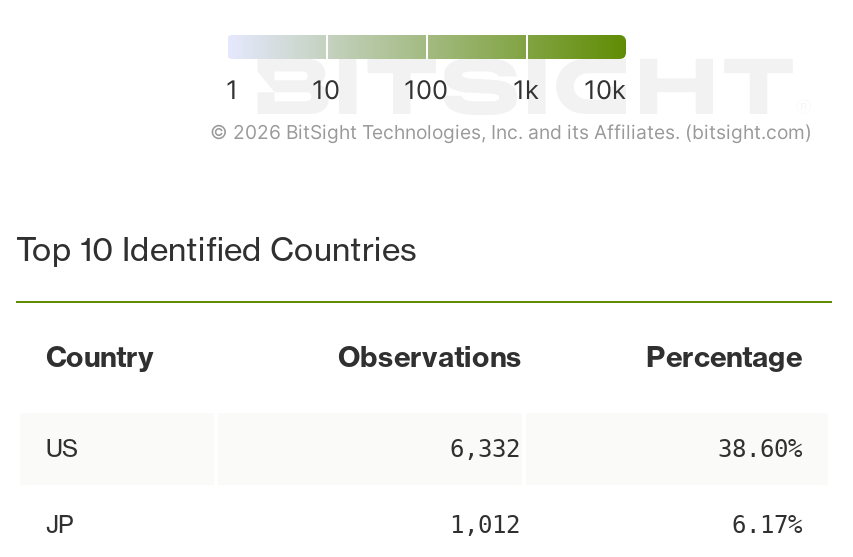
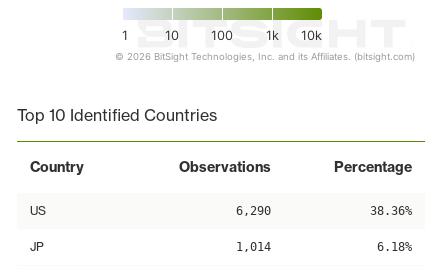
[450,435,520,463] 6,332 -> [236,204,271,218] 6,290
[718,435,802,463] 38.60% -> [370,204,412,218] 38.36%
[450,511,520,539] 1,012 -> [236,240,271,254] 1,014
[732,511,802,539] 6.17% -> [377,240,412,254] 6.18%

